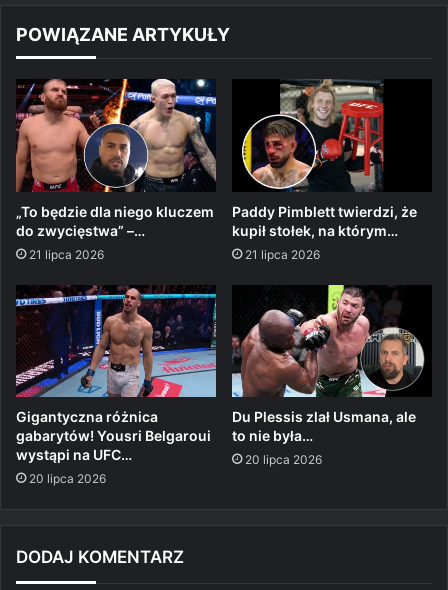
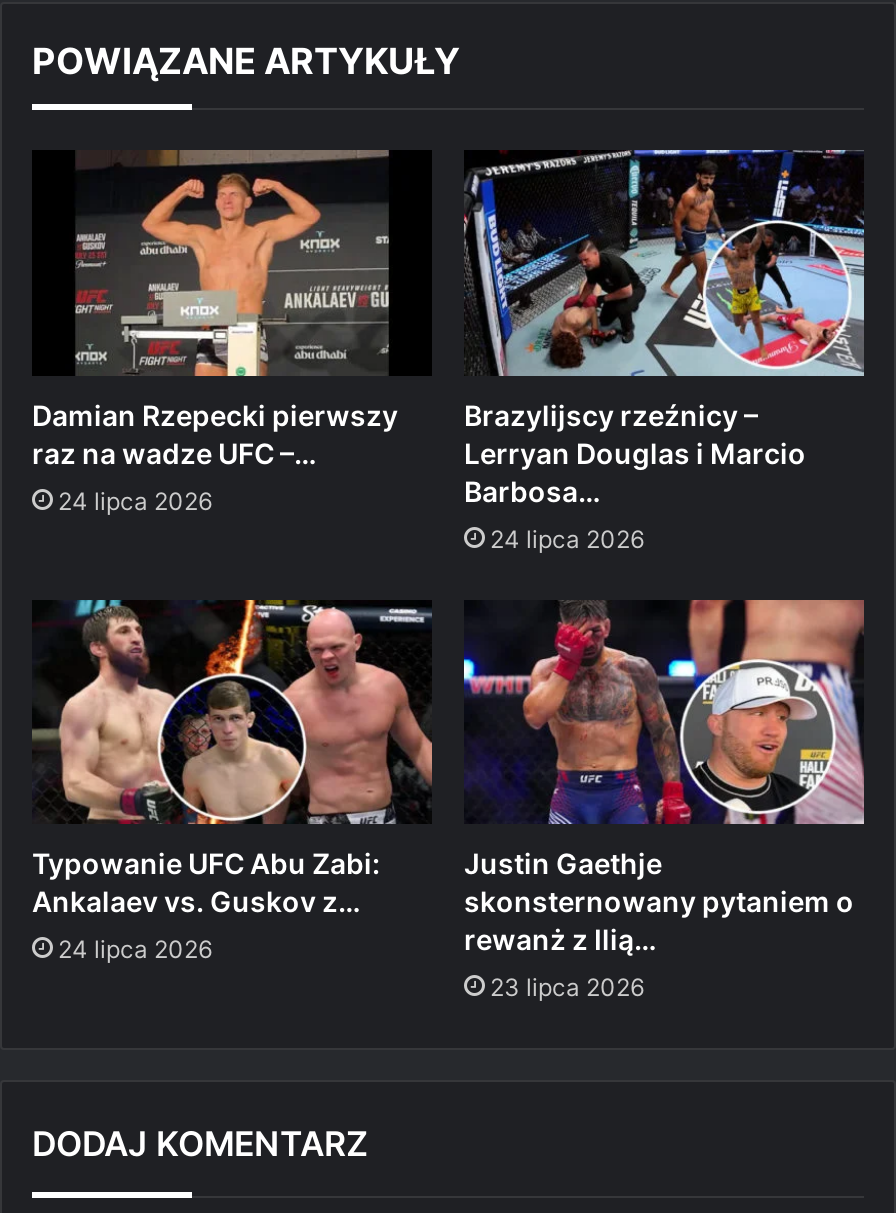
[15,78,217,238] [image] | „To będzie dla niego kluczem | do zwycięstwa” –… -> [32,150,432,469] [image] | Damian Rzepecki pierwszy | raz na wadze UFC –…
[232,78,432,238] [image] | Paddy Pimblett twierdzi, że | kupił stołek, na którym… -> [462,148,866,507] [image] | Brazylijscy rzeźnicy – | Lerryan Douglas i Marcio | Barbosa…
[29,246,104,261] 21 lipca 2026 -> [58,485,212,515] 24 lipca 2026
[245,246,320,261] 21 lipca 2026 -> [490,523,644,553] 24 lipca 2026
[15,285,217,463] [image] | Gigantyczna różnica | gabarytów! Yousri Belgaroui | wystąpi na UFC… -> [32,598,434,919] [image] | Typowanie UFC Abu Zabi: | Ankalaev vs. Guskov z…
[231,284,432,444] [image] | Du Plessis zlał Usmana, ale | to nie była… -> [462,598,866,957] [image] | Justin Gaethje | skonsternowany pytaniem o | rewanż z Ilią…
[245,452,322,467] 20 lipca 2026 -> [490,973,644,1003] 23 lipca 2026
[29,471,106,486] 20 lipca 2026 -> [58,935,212,965] 24 lipca 2026

